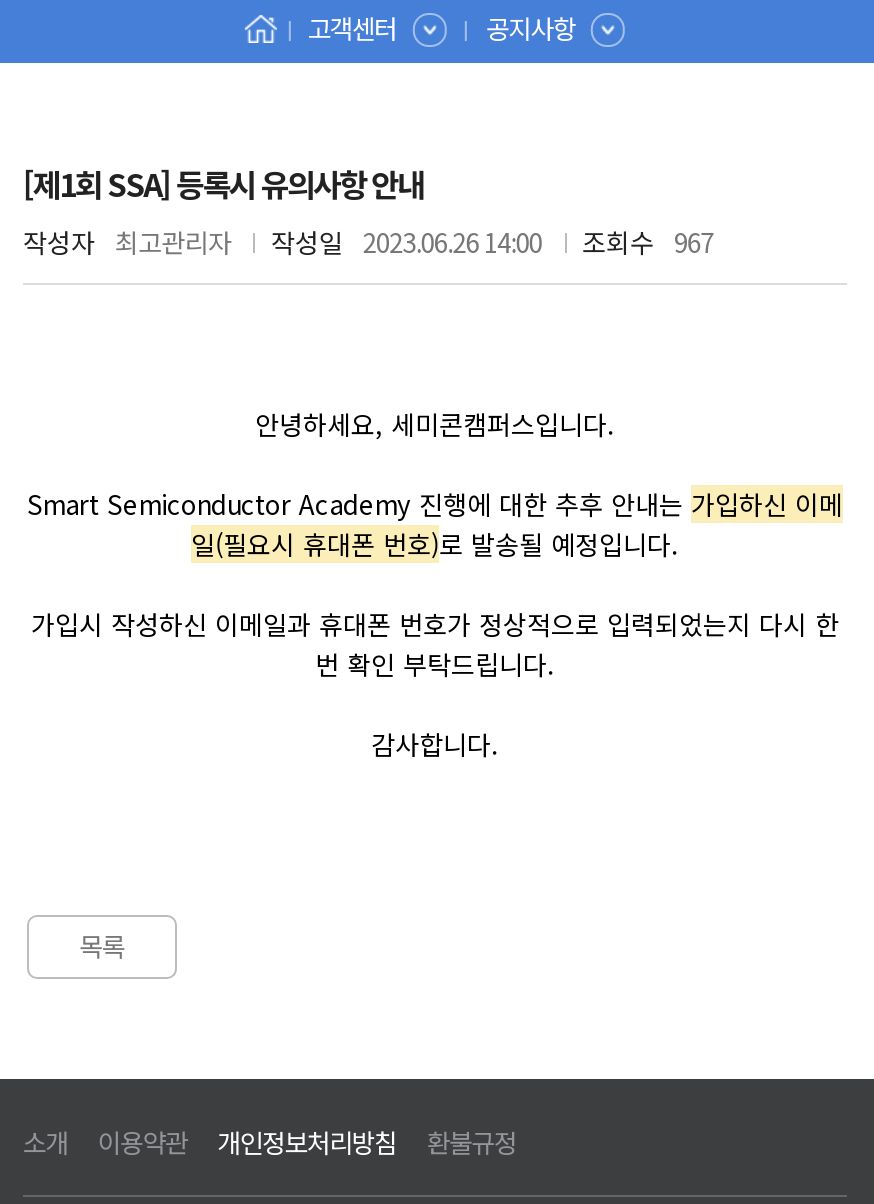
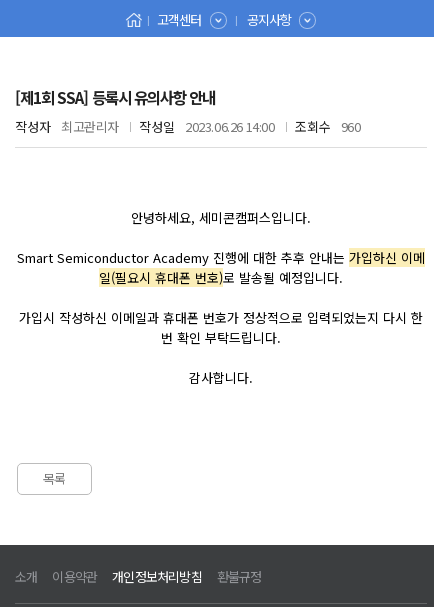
[23,223,714,261] 작성자 최고관리자 작성일 2023.06.26 14:00 조회수 967 -> [15,117,360,136] 작성자 최고관리자 작성일 2023.06.26 14:00 조회수 960

